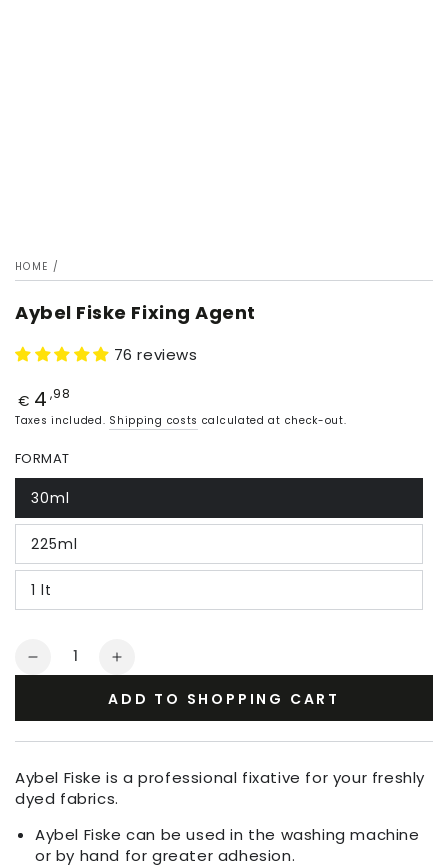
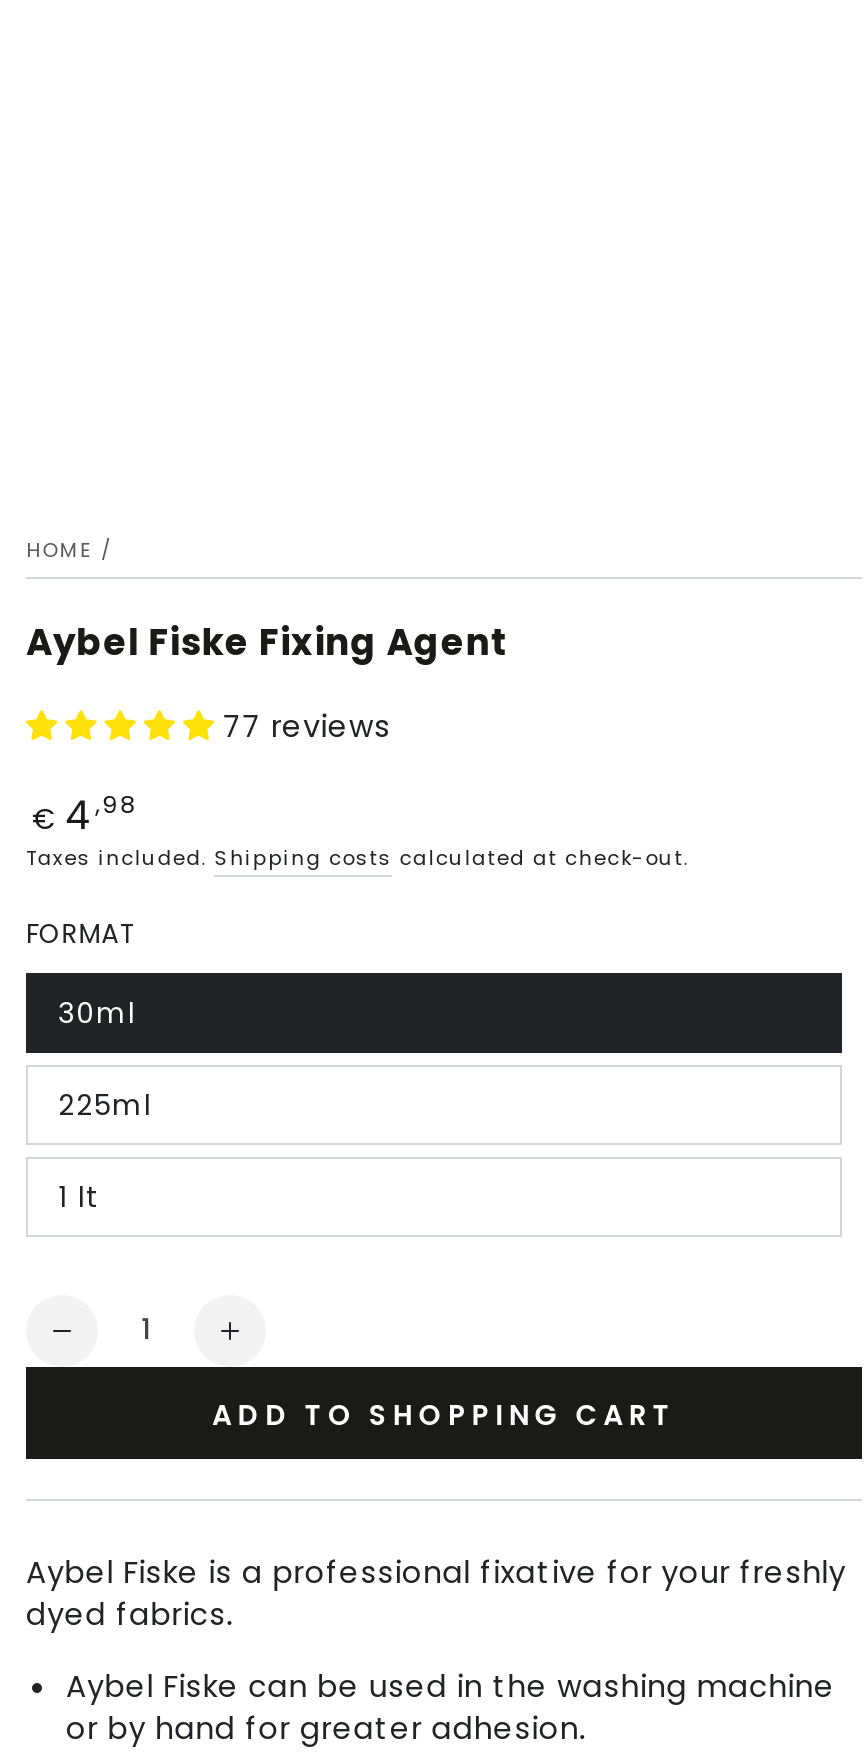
[114,344,198,365] 76 reviews -> [223,705,391,747] 77 reviews

